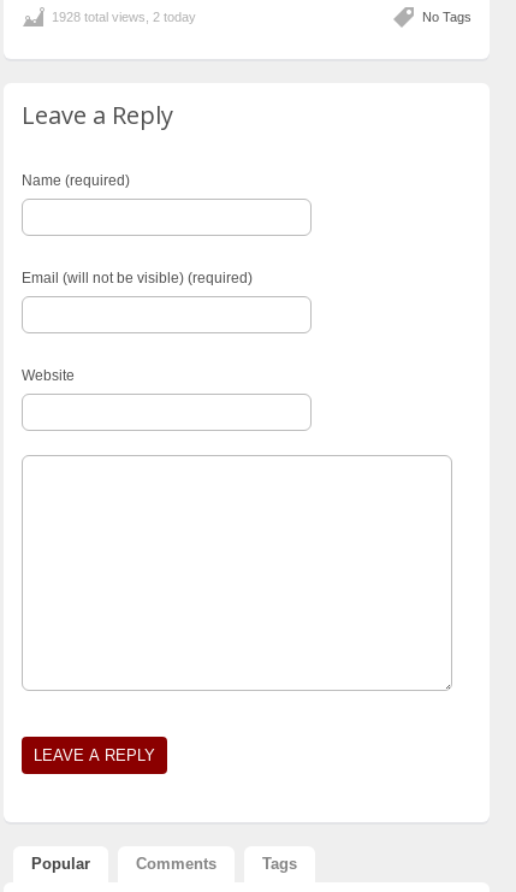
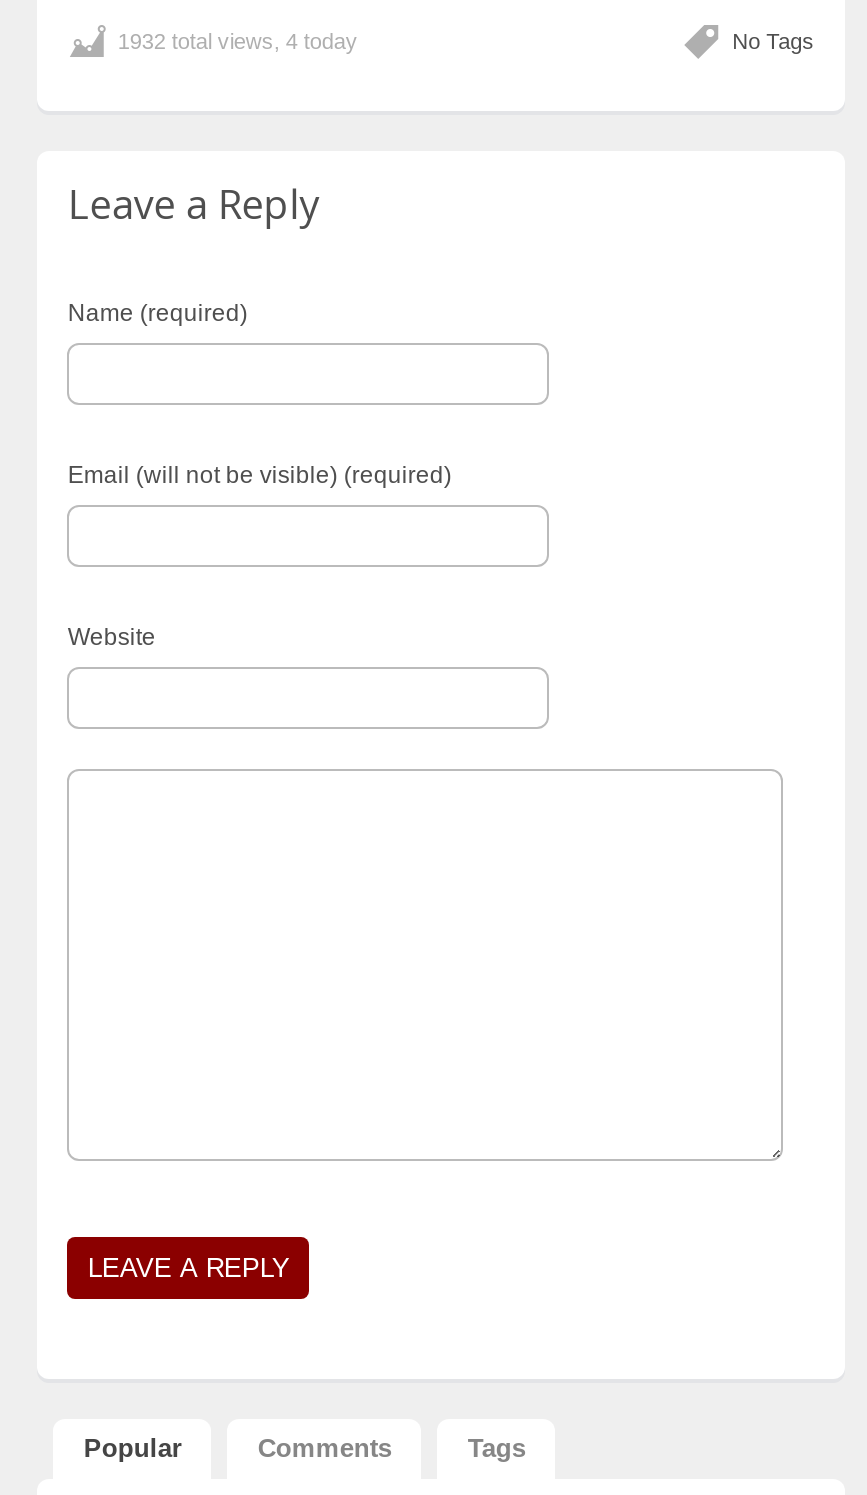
[52,10,197,25] 1928 total views, 2 today -> [118,30,358,54] 1932 total views, 4 today

